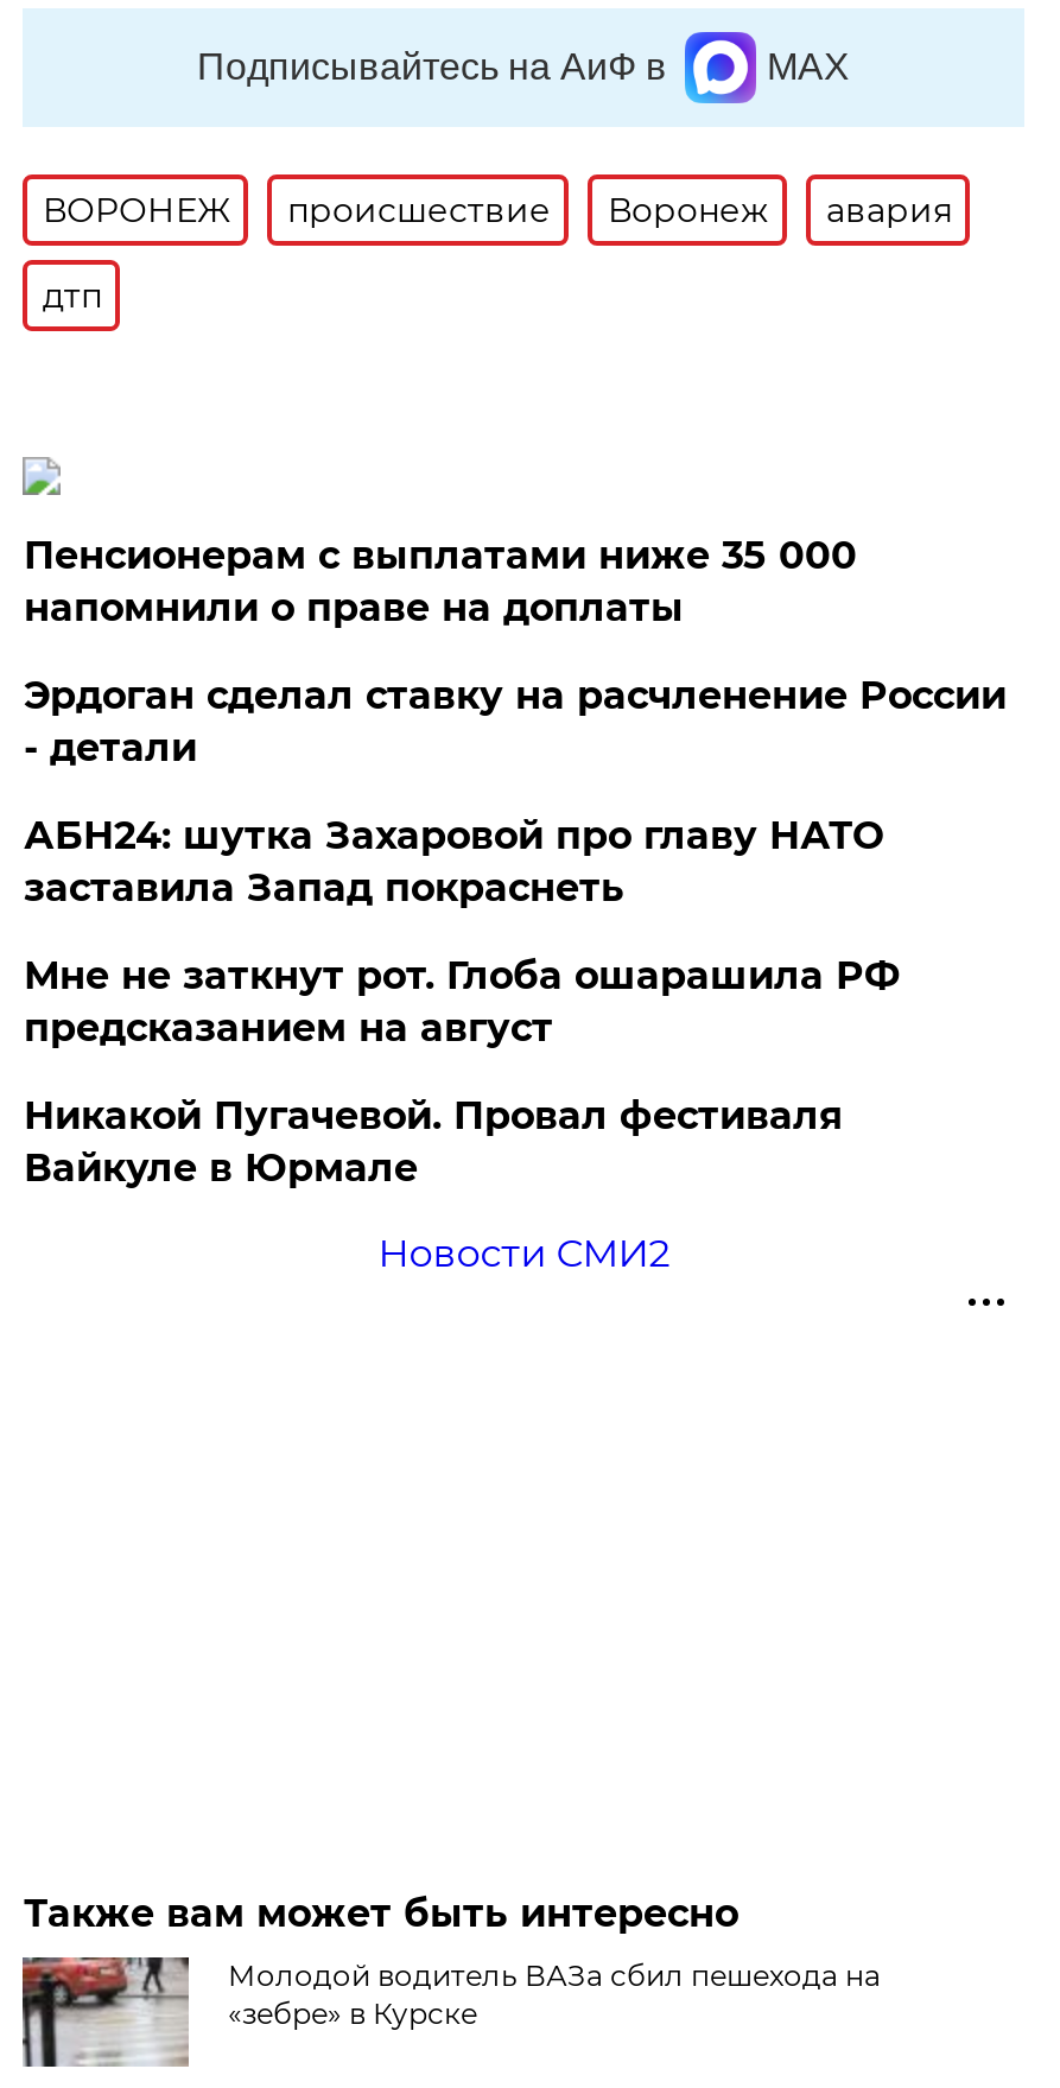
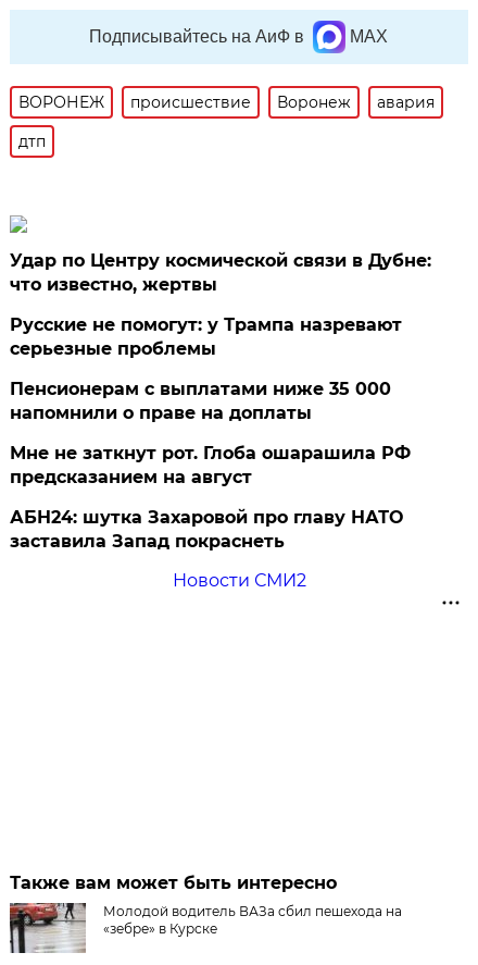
none -> [10,250,432,359] Удар по Центру космической связи в Дубне: | что известно, жертвы | Русские не помогут: у Трампа назревают | серьезные проблемы
moved [24,533,857,630] -> [10,378,392,423]: Пенсионерам с выплатами ниже 35 000 | напомнили о праве на доплаты
[24,673,1006,770] Эрдоган сделал ставку на расчленение России | - детали -> none
moved [24,813,883,910] -> [10,507,403,551]: АБН24: шутка Захаровой про главу НАТО | заставила Запад покраснеть
[24,1093,843,1190] Никакой Пугачевой. Провал фестиваля | Вайкуле в Юрмале -> none

